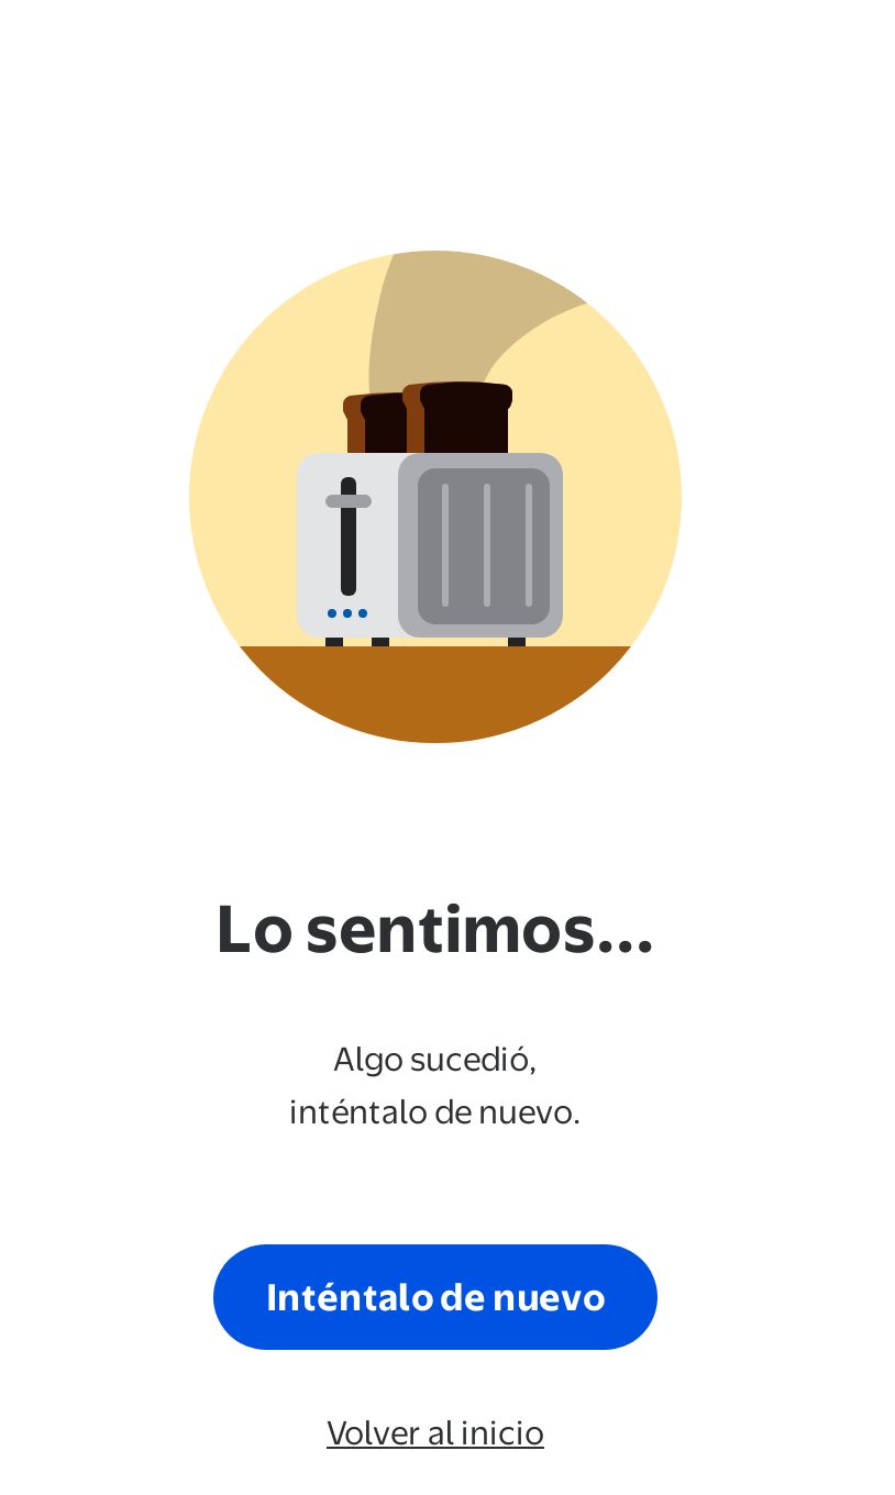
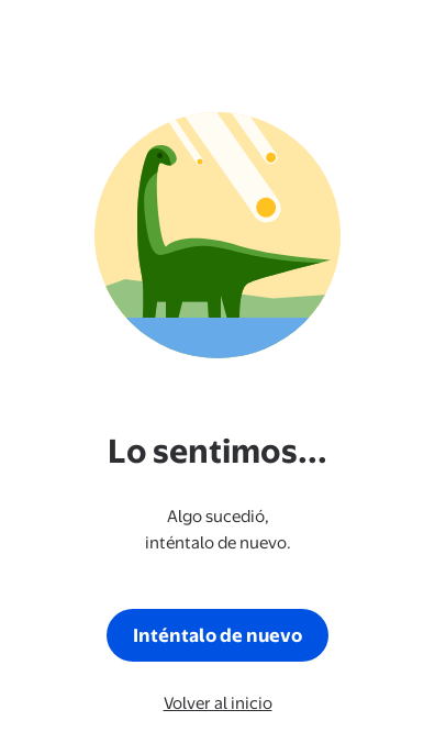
[213,251,653,745] [image] -> [105,113,330,359] [image]

